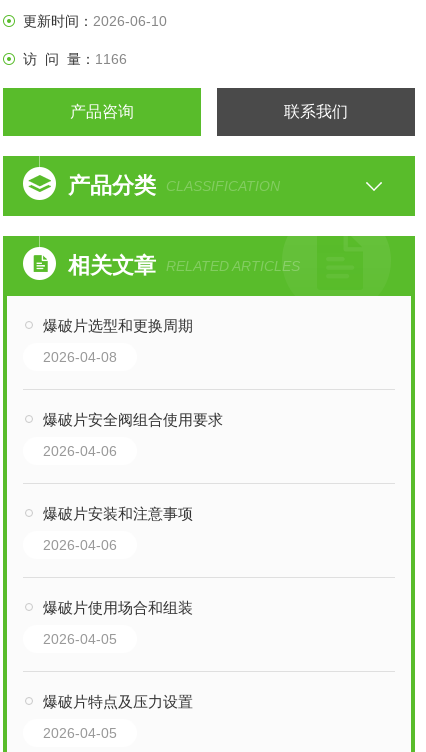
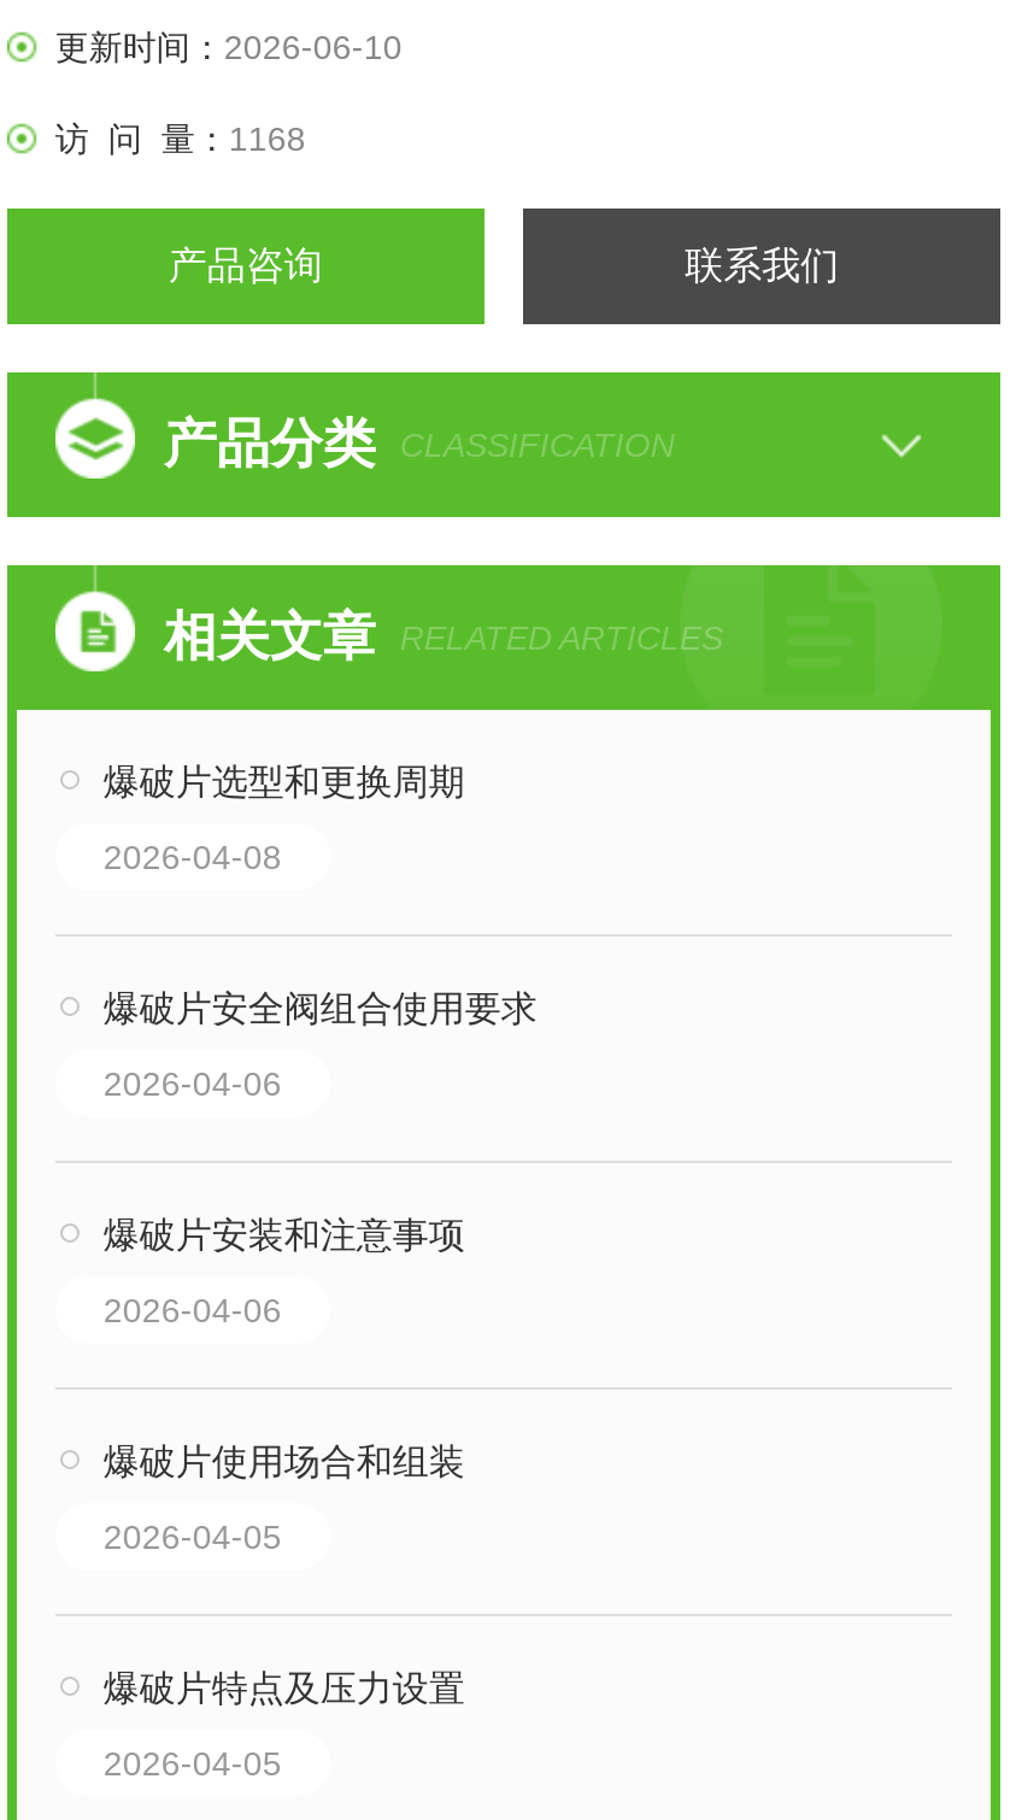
[23,50,127,66] 访 问 量：1166 -> [55,118,306,157] 访 问 量：1168

